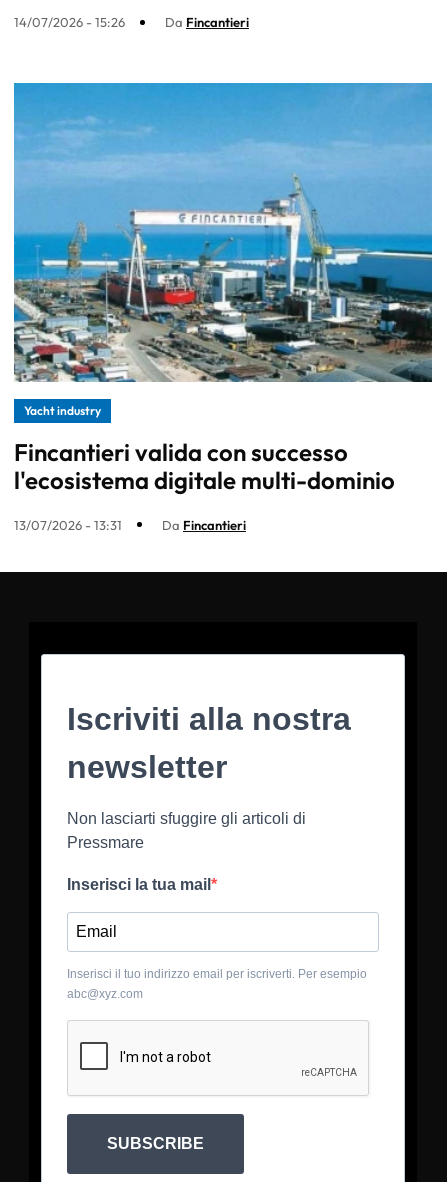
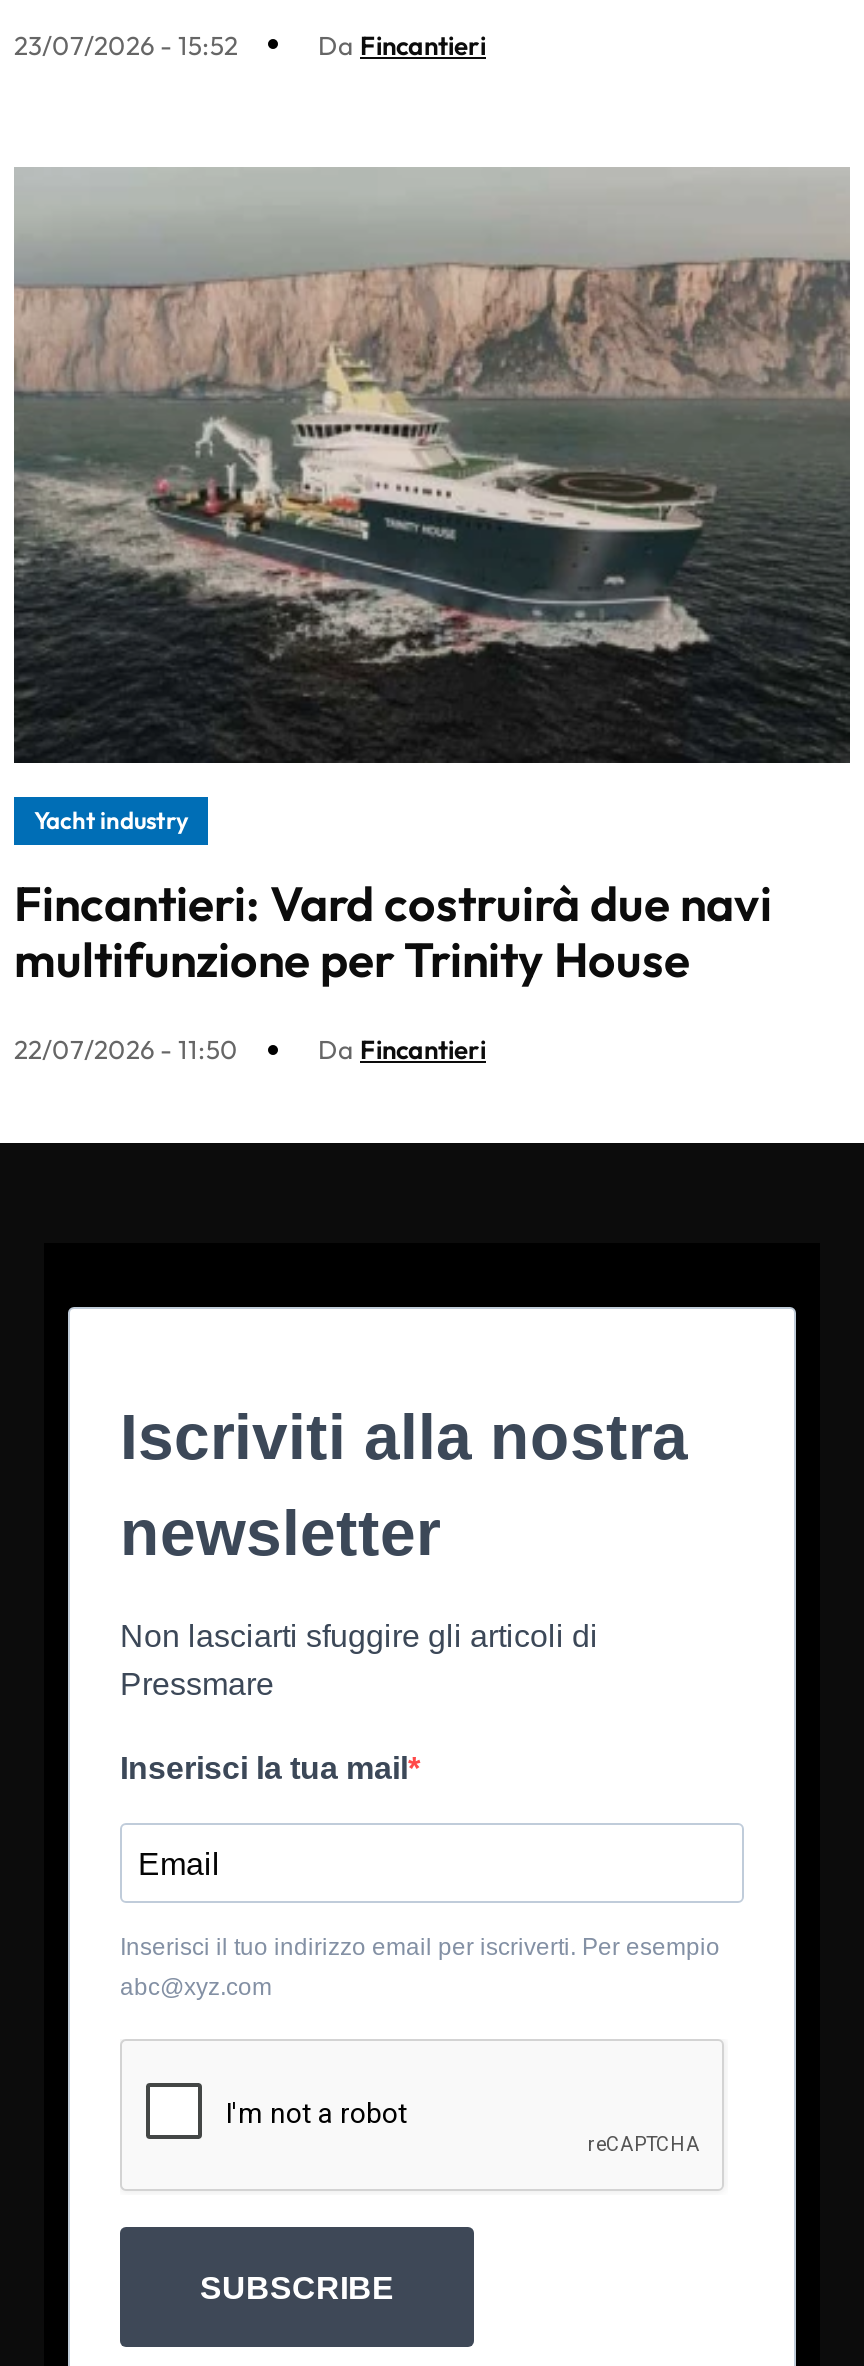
[14,14,125,30] 14/07/2026 - 15:26 -> [14,29,238,61] 23/07/2026 - 15:52
[13,83,433,383] [image] -> [12,168,852,766] [image]
[14,437,395,495] Fincantieri valida con successo | l'ecosistema digitale multi-dominio -> [14,874,772,990] Fincantieri: Vard costruirà due navi | multifunzione per Trinity House
[14,517,122,533] 13/07/2026 - 13:31 -> [14,1034,238,1066] 22/07/2026 - 11:50

